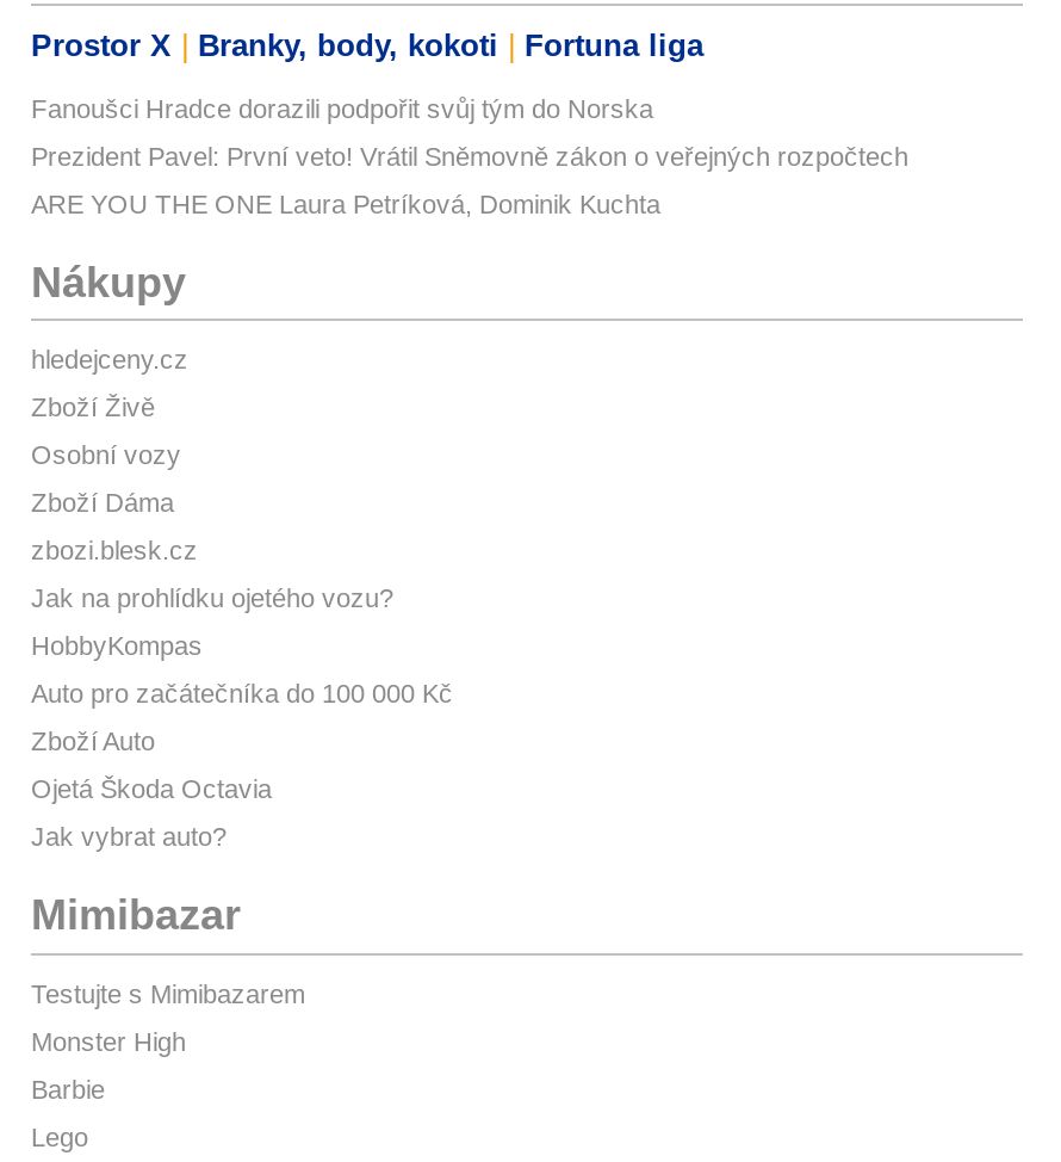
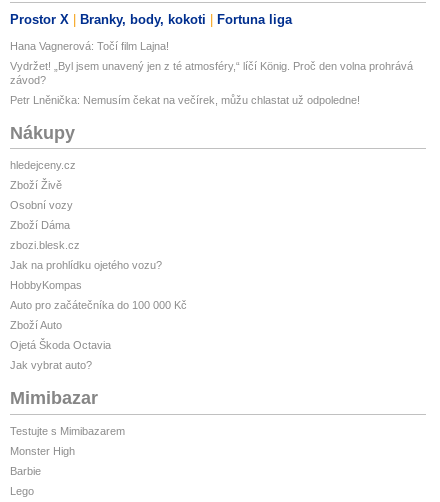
[31,94,653,123] Fanoušci Hradce dorazili podpořit svůj tým do Norska -> [10,40,169,52] Hana Vagnerová: Točí film Lajna!
[31,142,908,170] Prezident Pavel: První veto! Vrátil Sněmovně zákon o veřejných rozpočtech -> [10,60,413,86] Vydržet! „Byl jsem unavený jen z té atmosféry,“ líčí König. Proč den volna prohrává | závod?
[31,189,660,218] ARE YOU THE ONE Laura Petríková, Dominik Kuchta -> [10,94,360,106] Petr Lněnička: Nemusím čekat na večírek, můžu chlastat už odpoledne!

